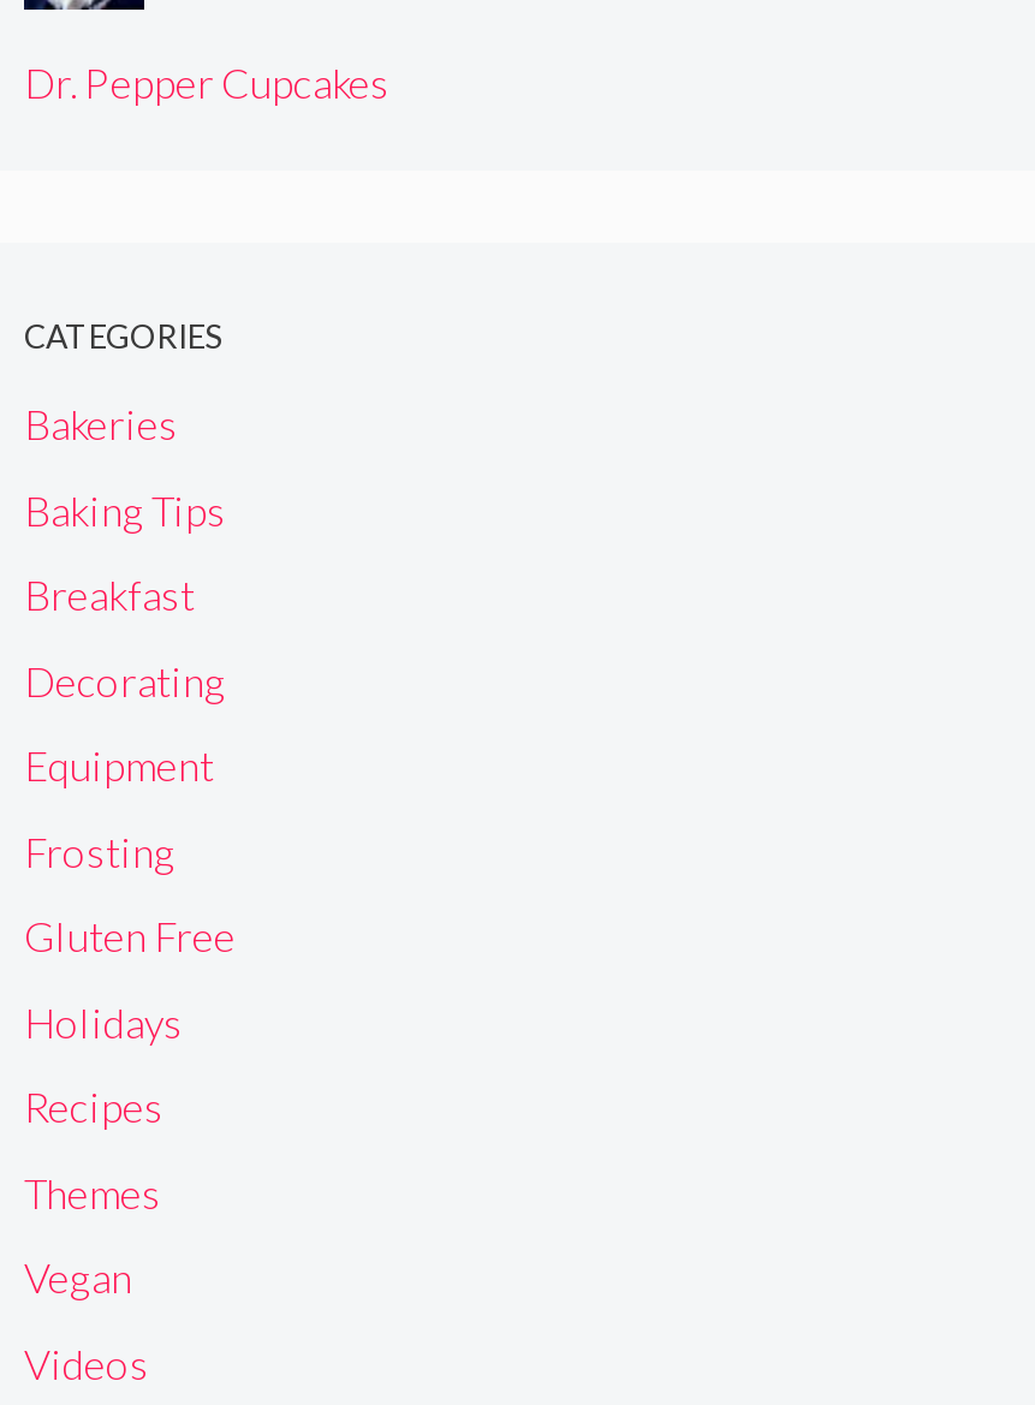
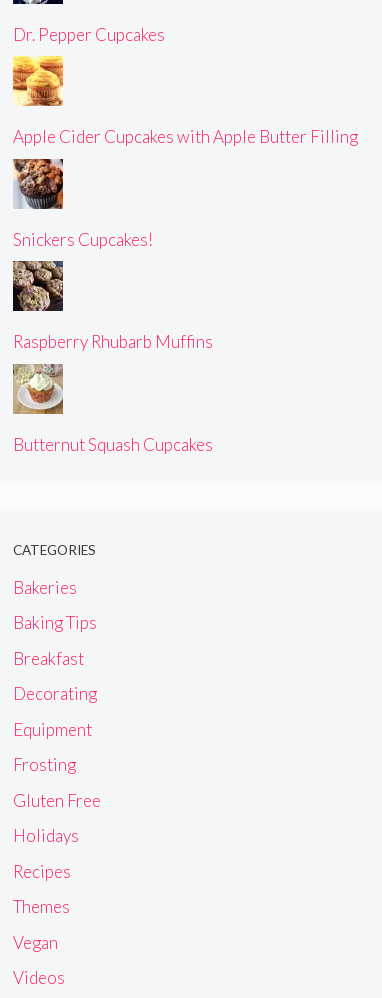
none -> [12,55,358,147] [image] | Apple Cider Cupcakes with Apple Butter Filling
none -> [12,158,153,250] [image] | Snickers Cupcakes!
none -> [12,260,213,352] [image] | Raspberry Rhubarb Muffins
none -> [12,363,213,455] [image] | Butternut Squash Cupcakes

